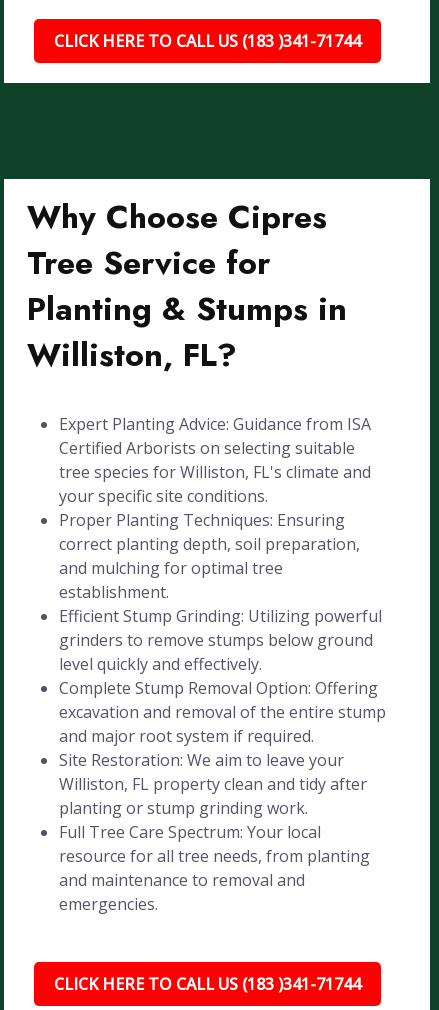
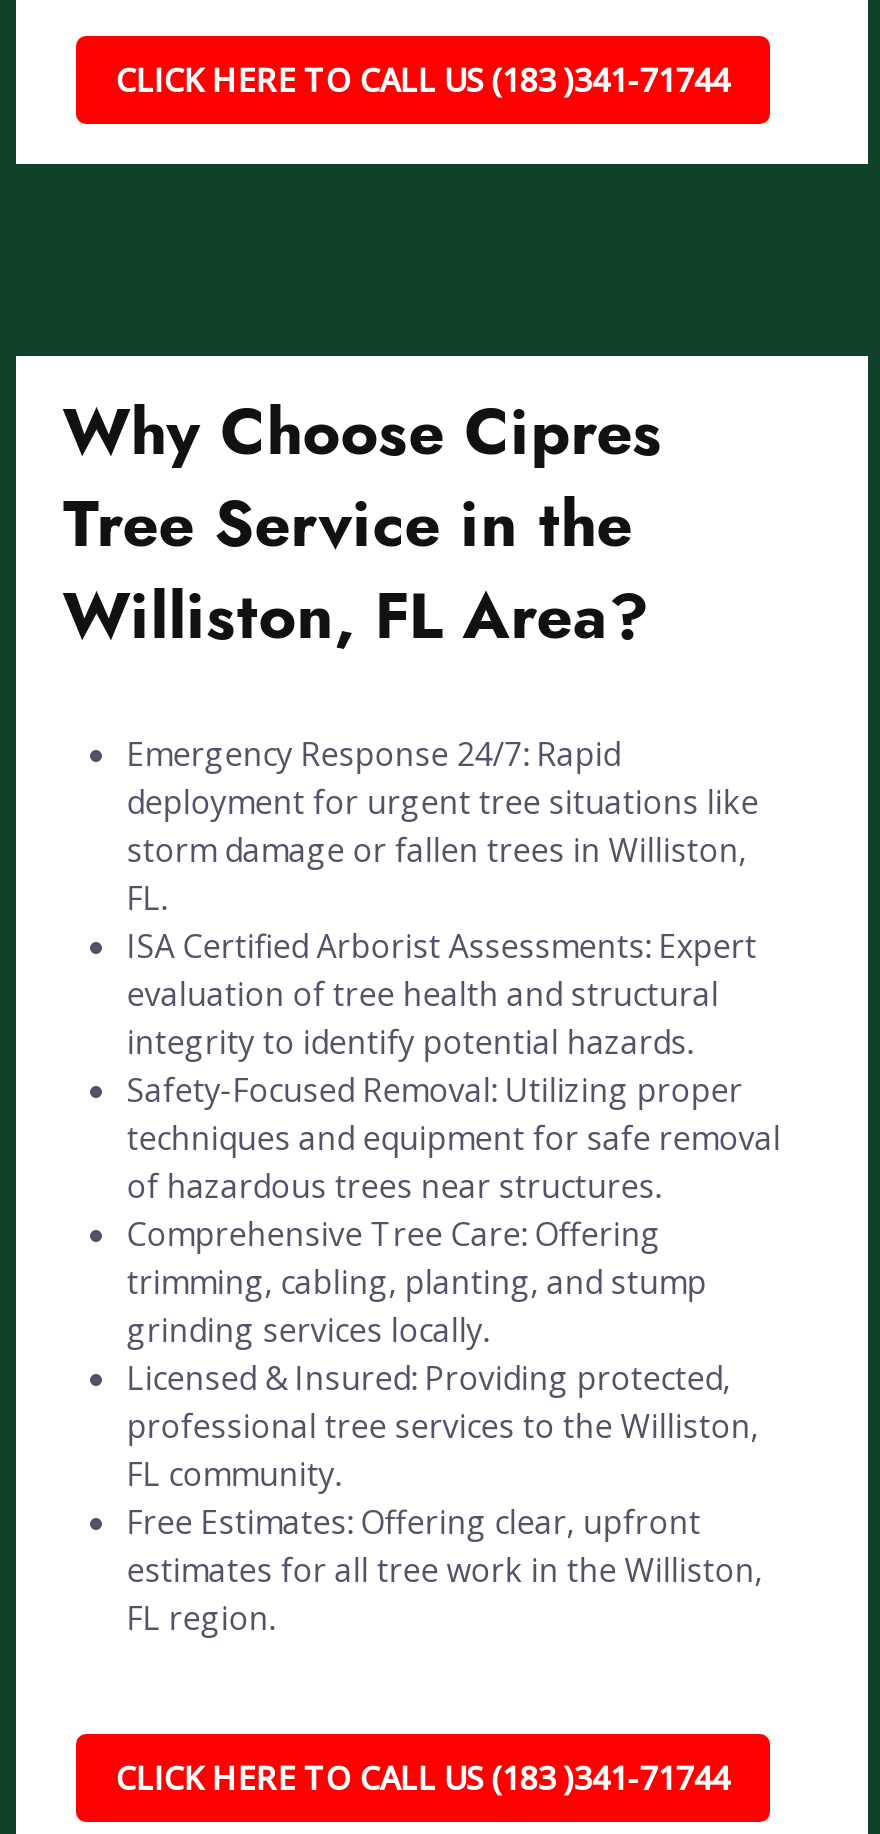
[27,240,347,378] Tree Service for | Planting & Stumps in | Williston, FL? -> [62,478,648,662] Tree Service in the | Williston, FL Area?
[59,413,386,915] Expert Planting Advice: Guidance from ISA | Certified Arborists on selecting suitable | tree species for Williston, FL's climate and | your specific site conditions. | Proper Planting Techniques: Ensuring | correct planting depth, soil preparation, | and mulching for optimal tree | establishment. | Efficient Stump Grinding: Utilizing powerful | grinders to remove stumps below ground | level quickly and effectively. | Complete Stump Removal Option: Offering | excavation and removal of the entire stump | and major root system if required. | Site Restoration: We aim to leave your | Williston, FL property clean and tidy after | planting or stump grinding work. | Full Tree Care Spectrum: Your local | resource for all tree needs, from planting | and maintenance to removal and | emergencies. -> [126,732,780,1640] Emergency Response 24/7: Rapid | deployment for urgent tree situations like | storm damage or fallen trees in Williston, | FL. | ISA Certified Arborist Assessments: Expert | evaluation of tree health and structural | integrity to identify potential hazards. | Safety-Focused Removal: Utilizing proper | techniques and equipment for safe removal | of hazardous trees near structures. | Comprehensive Tree Care: Offering | trimming, cabling, planting, and stump | grinding services locally. | Licensed & Insured: Providing protected, | professional tree services to the Williston, | FL community. | Free Estimates: Offering clear, upfront | estimates for all tree work in the Williston, | FL region.

